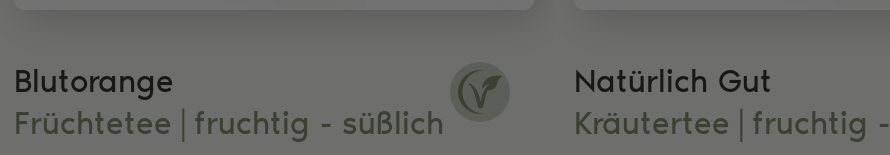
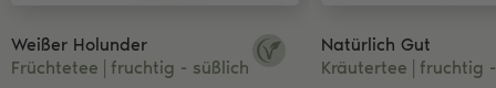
[14,63,174,101] Blutorange -> [11,35,147,55] Weißer Holunder

